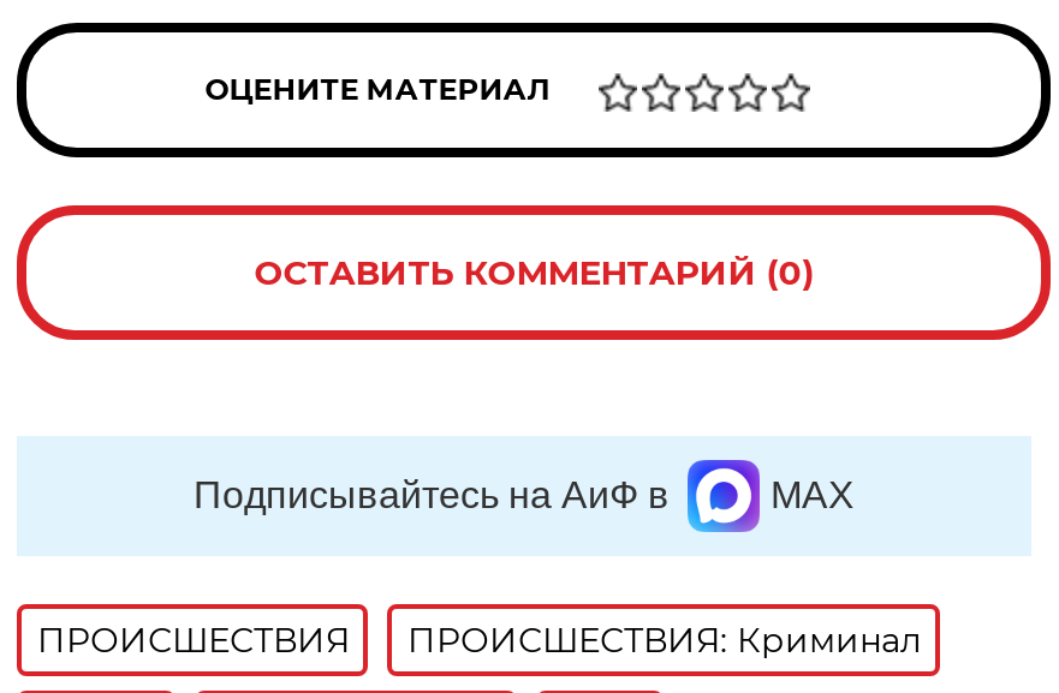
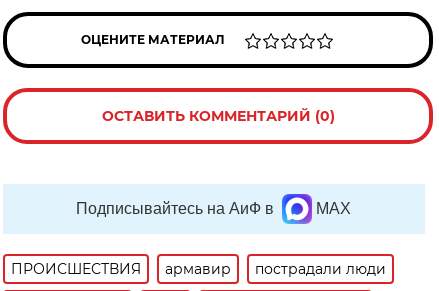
[407,618,922,661] ПРОИСШЕСТВИЯ: Криминал -> [165,260,386,278] армавир | пострадали люди

